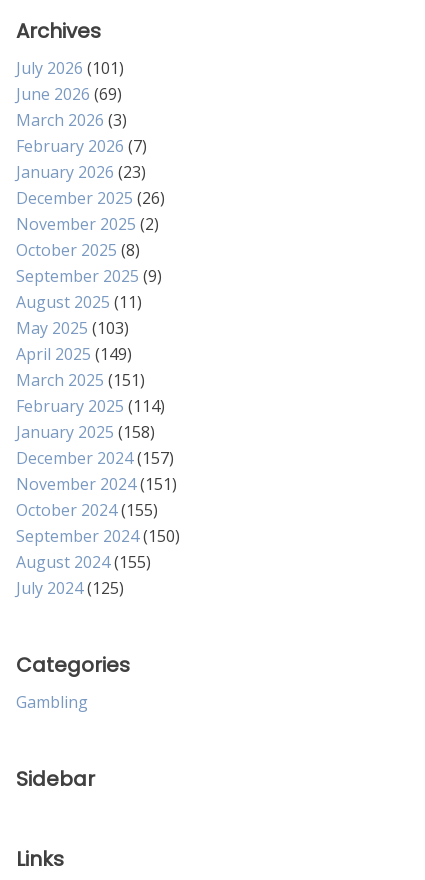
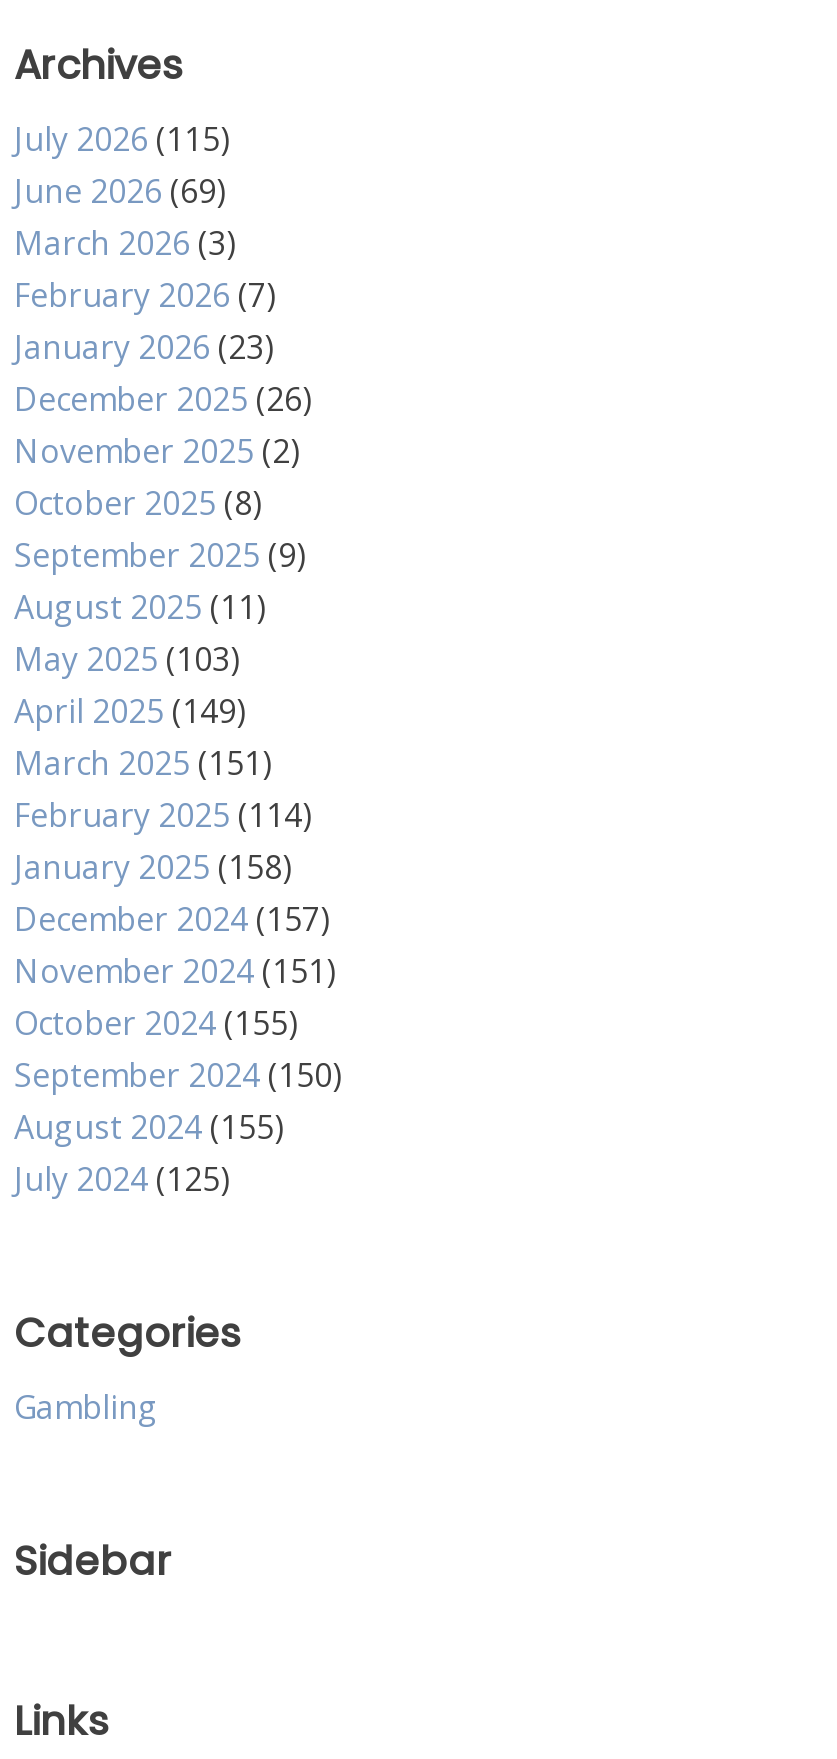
[16,57,124,79] July 2026 (101) -> [14,117,230,161] July 2026 (115)

